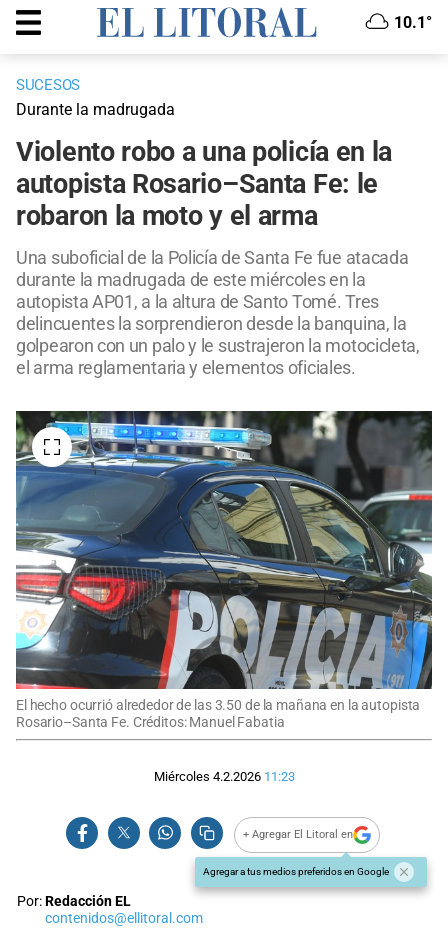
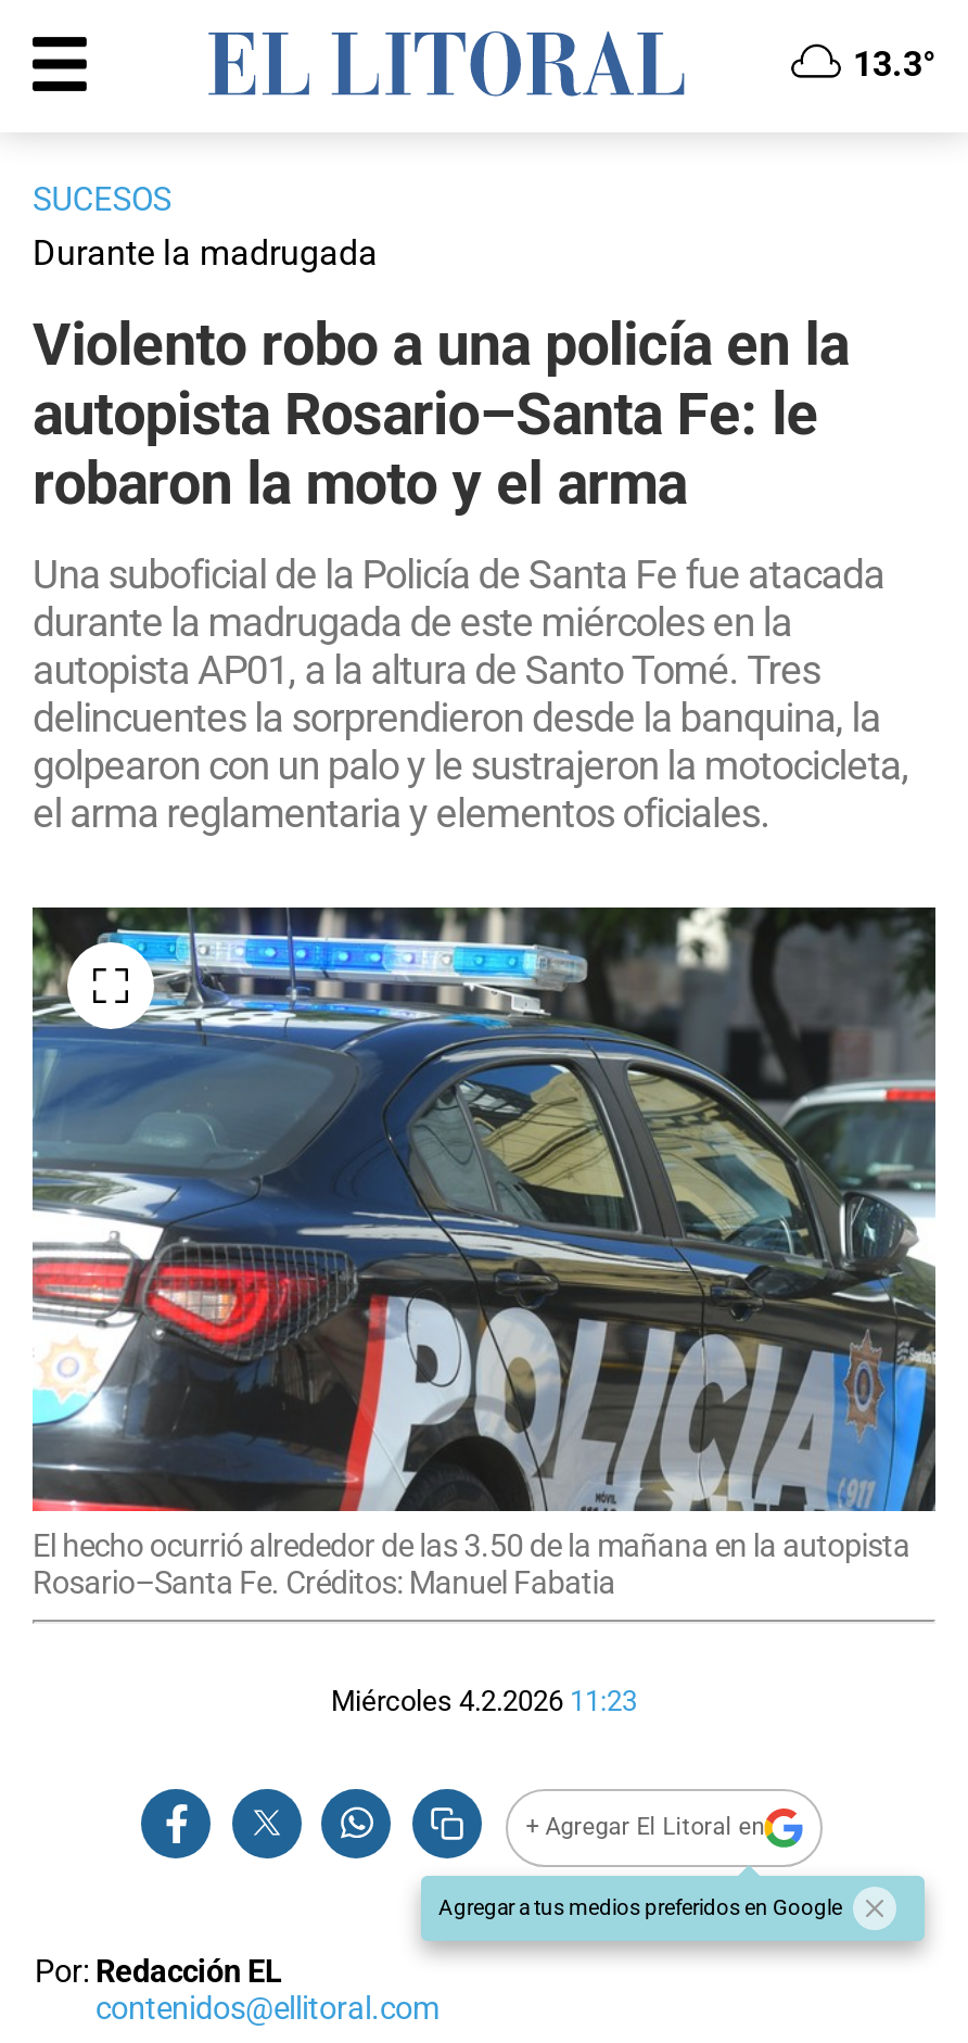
[394,12,432,31] 10.1° -> [853,42,935,84] 13.3°

